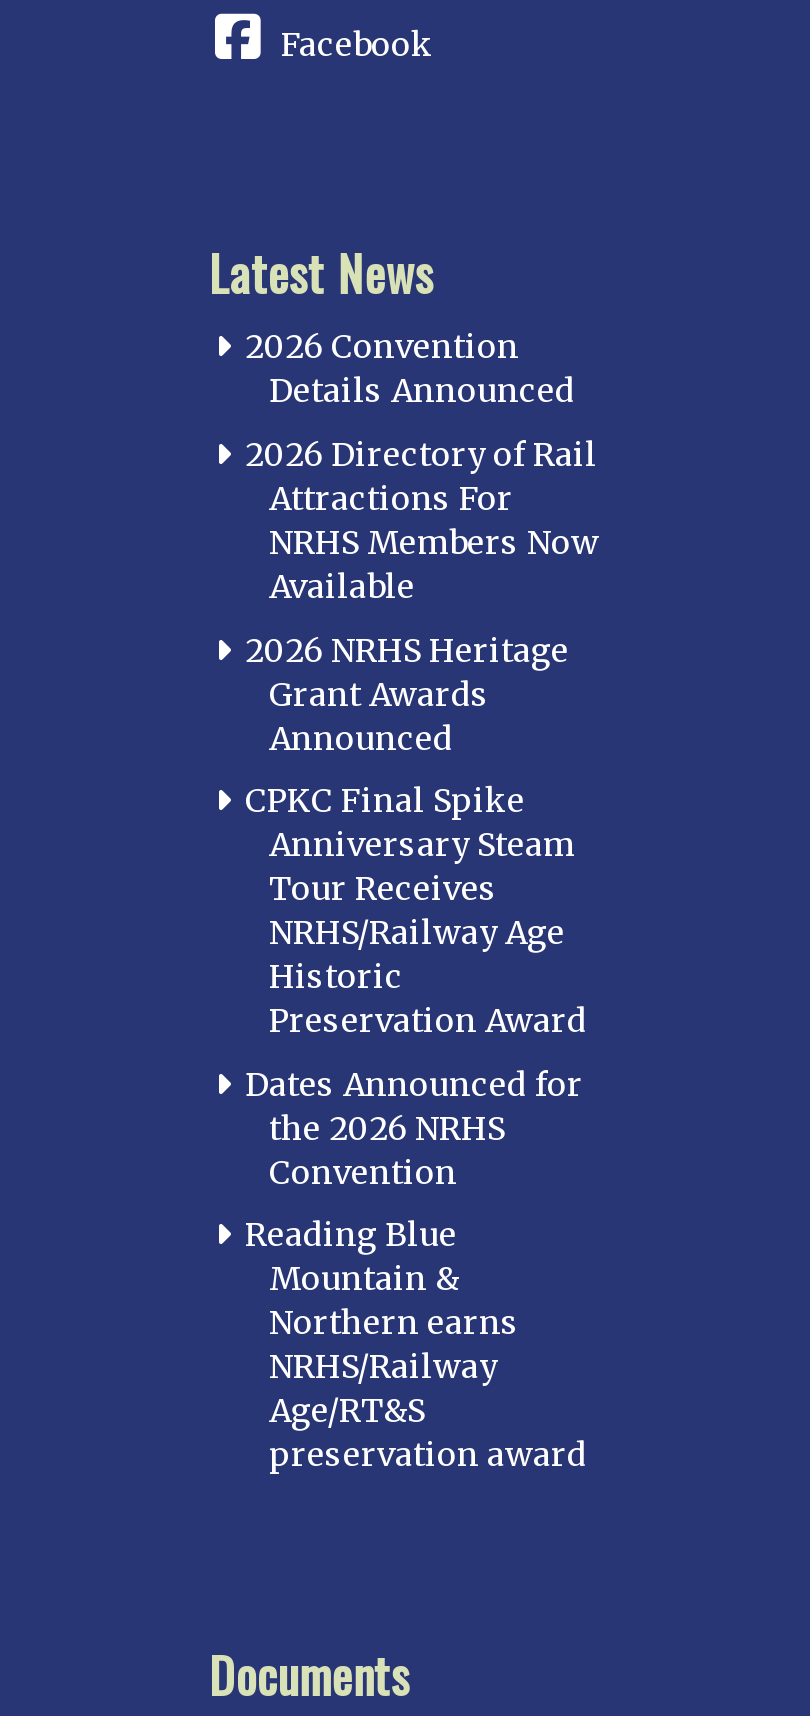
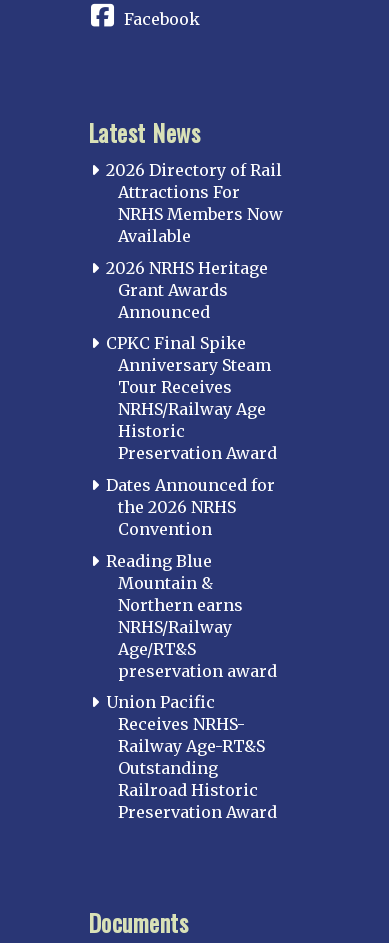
[245,327,575,411] 2026 Convention | Details Announced -> none
moved [245,434,599,1474] -> [106,160,283,681]: 2026 Directory of Rail | Attractions For | NRHS Members Now | ... | Age/RT&S | preservation award
none -> [106,692,277,822] Union Pacific | Receives NRHS- | Railway Age-RT&S | Outstanding | Railroad Historic | Preservation Award

